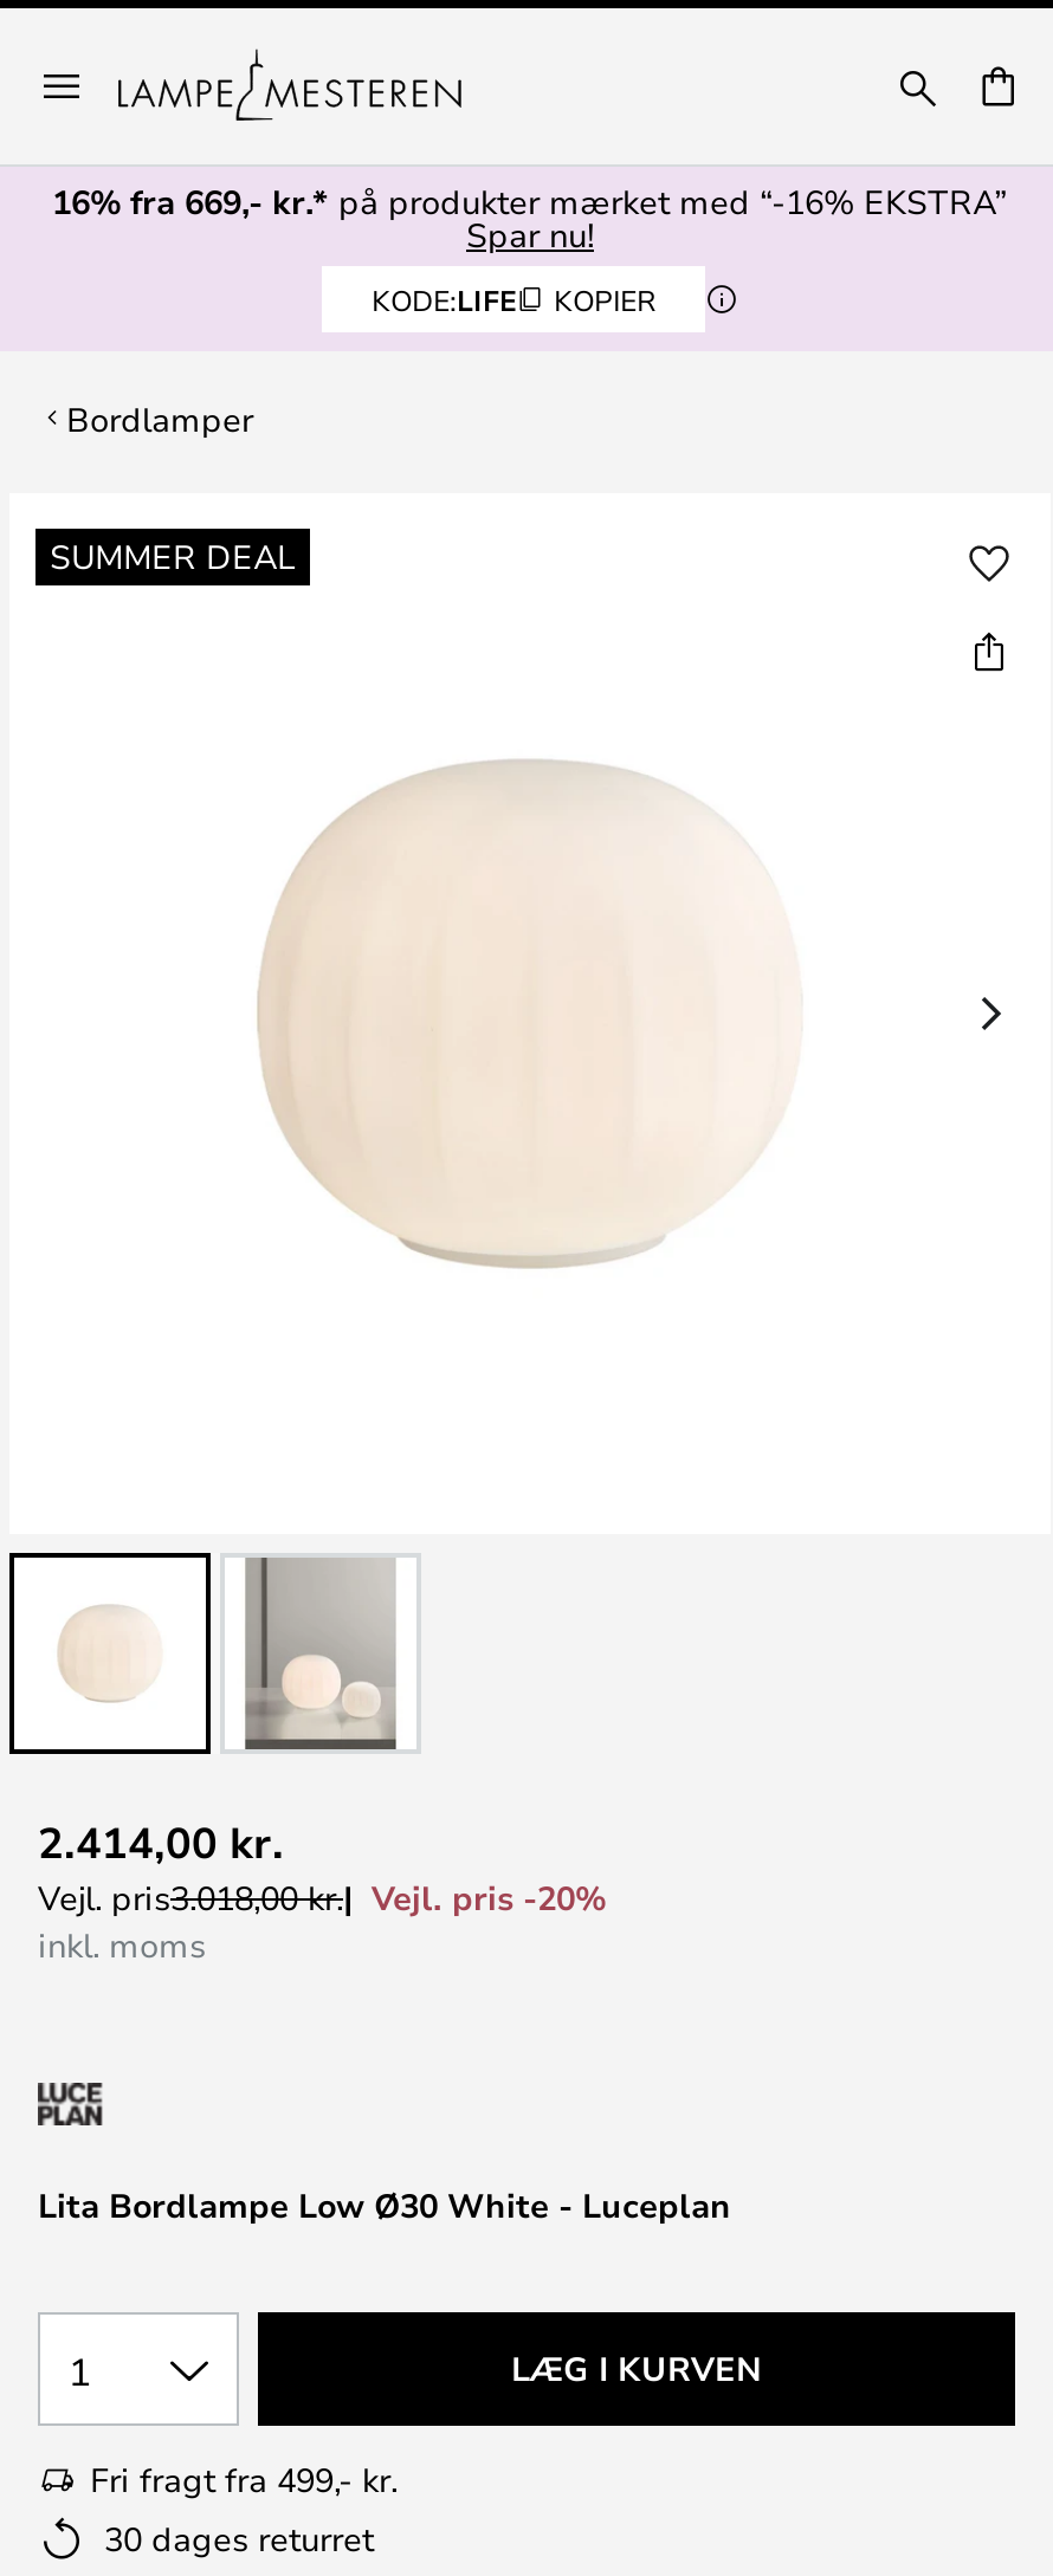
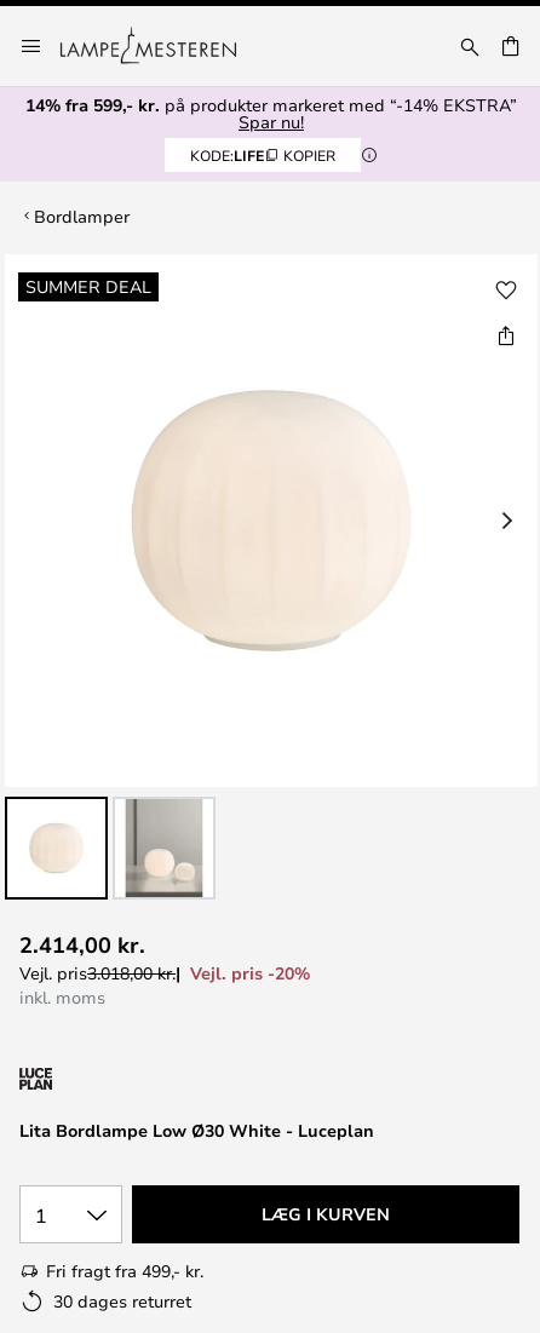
[52,179,1008,224] 16% fra 669,- kr.* på produkter mærket med “-16% EKSTRA” -> [25,93,517,116] 14% fra 599,- kr. på produkter markeret med “-14% EKSTRA”

